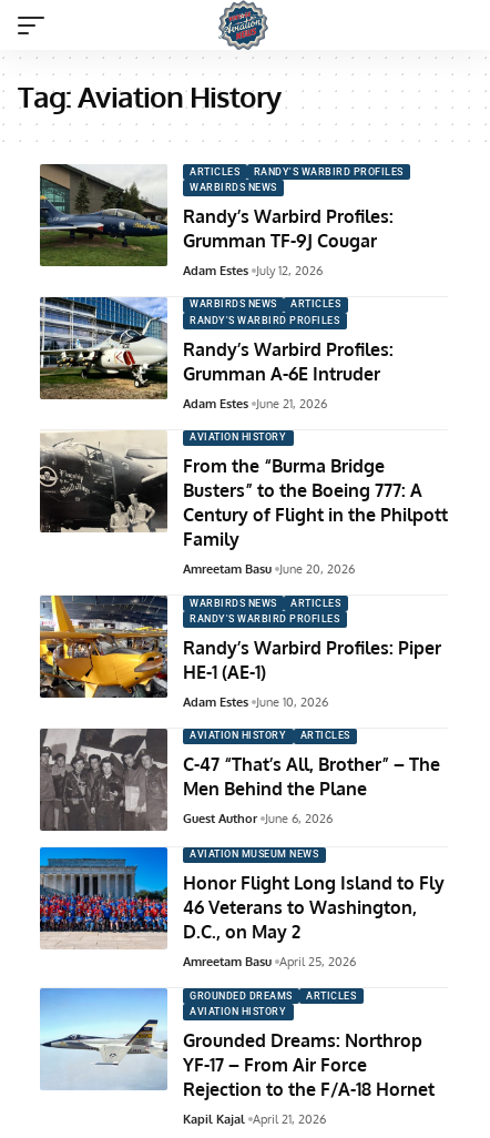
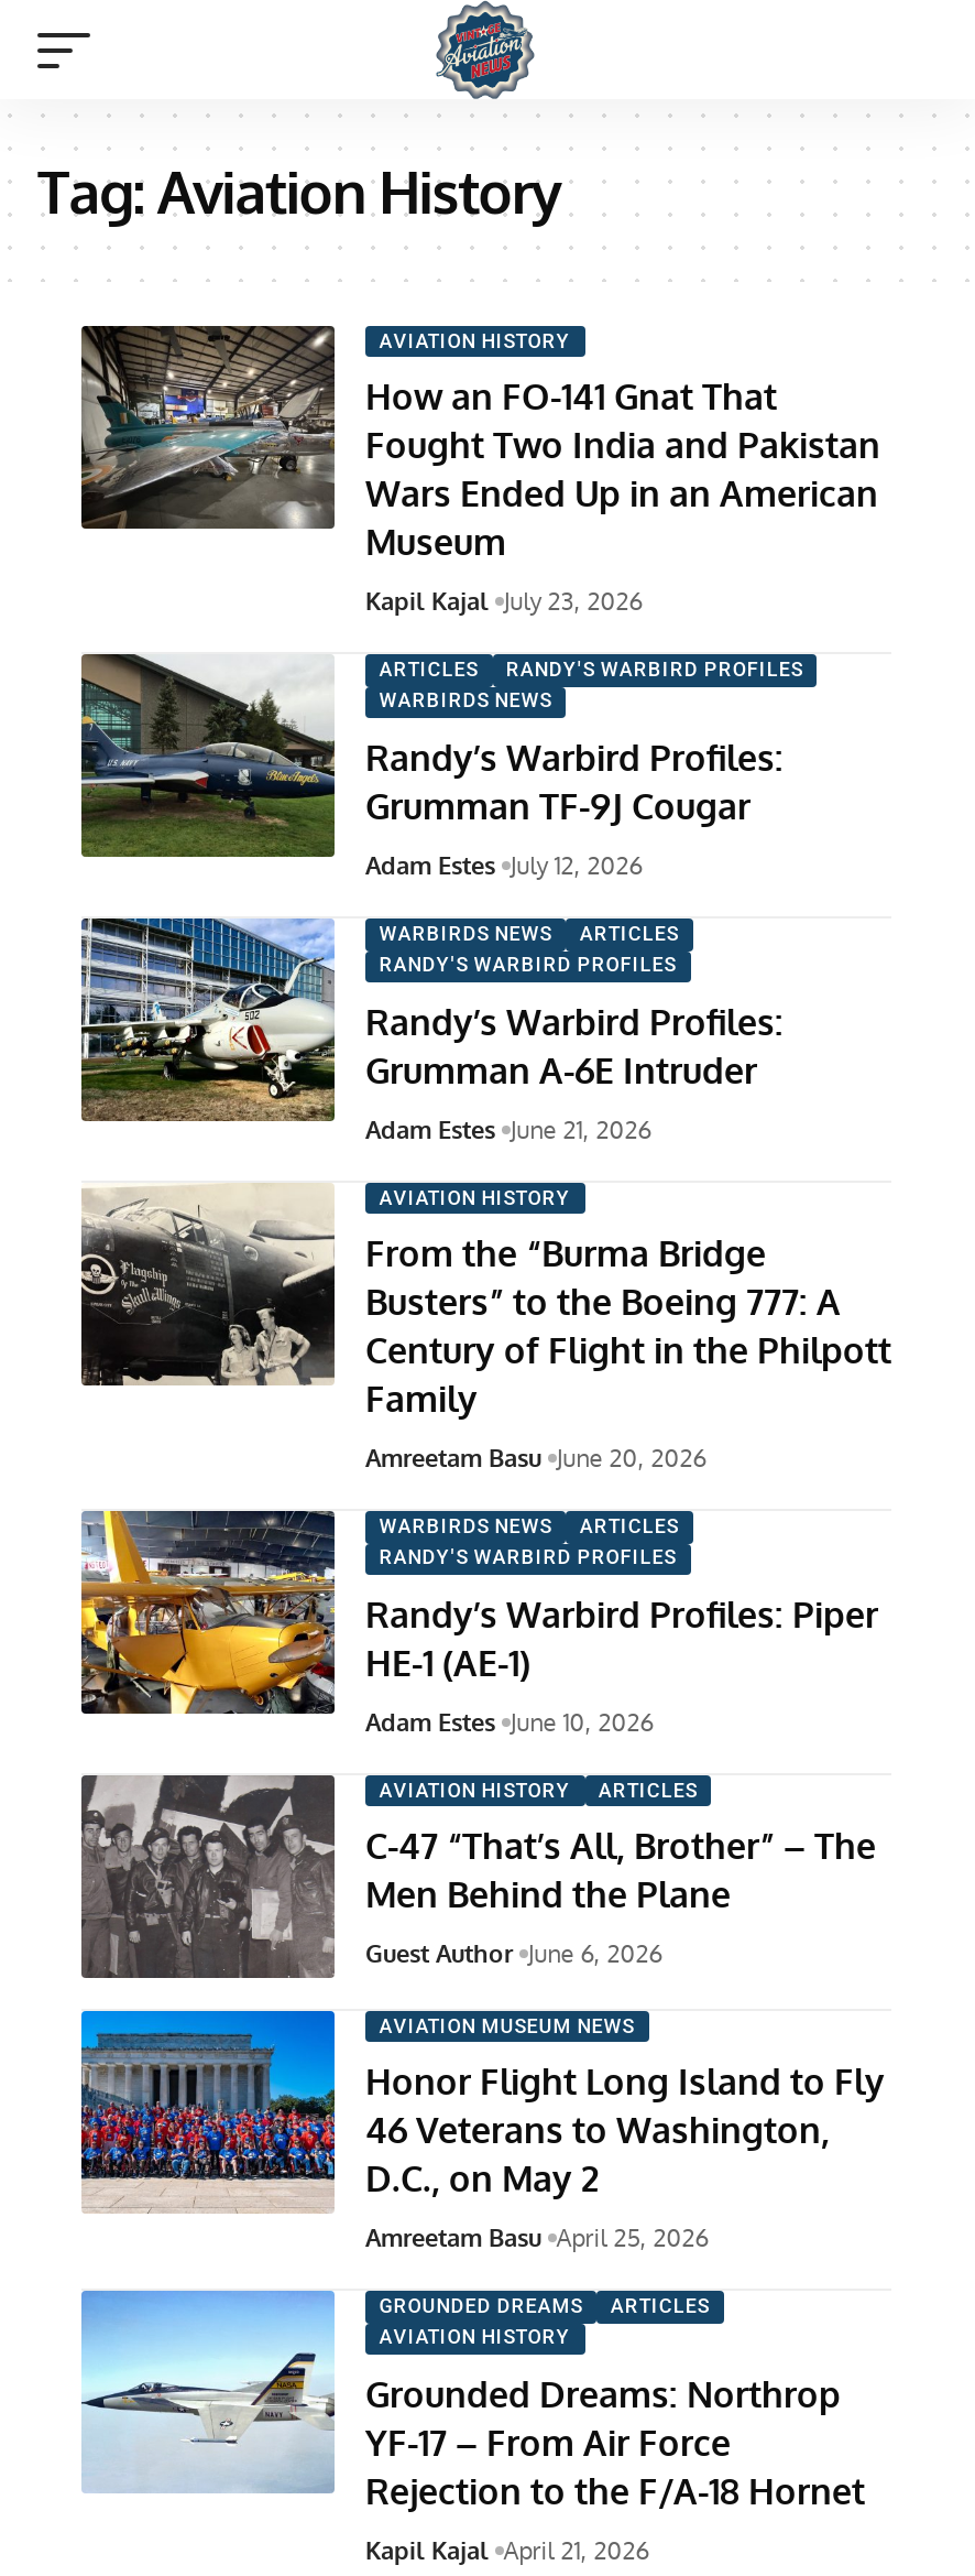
none -> [81,324,880,618] [image] | AVIATION HISTORY | How an FO-141 Gnat That | Fought Two India and Pakistan | Wars Ended Up in an American | Museum | Kapil Kajal July 23, 2026

